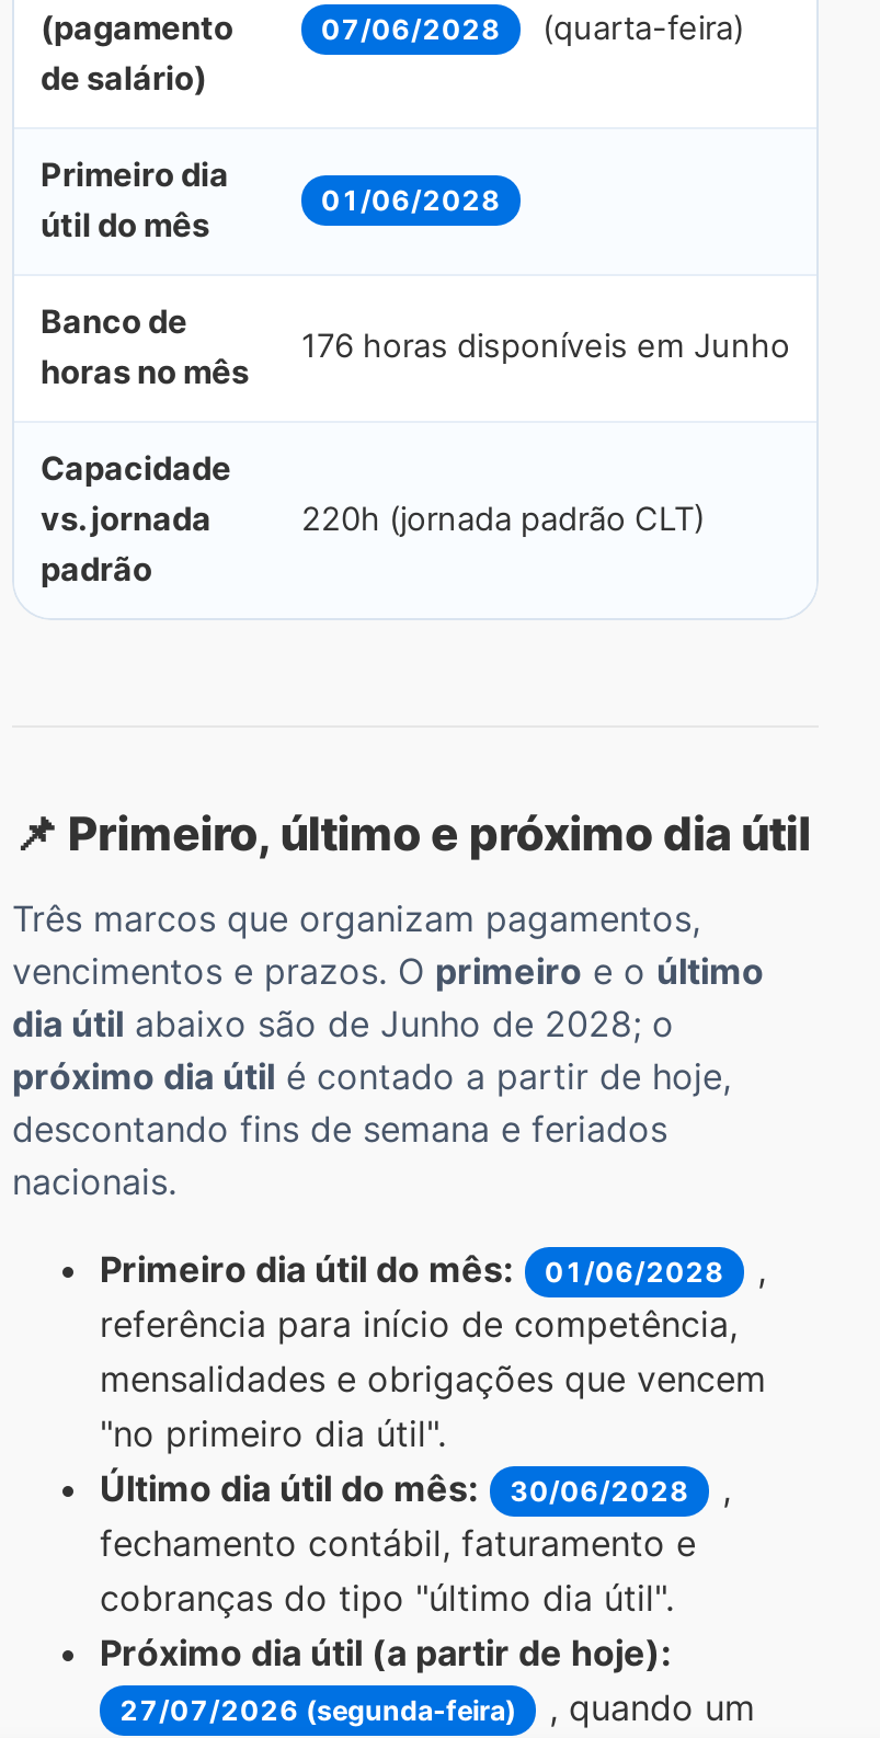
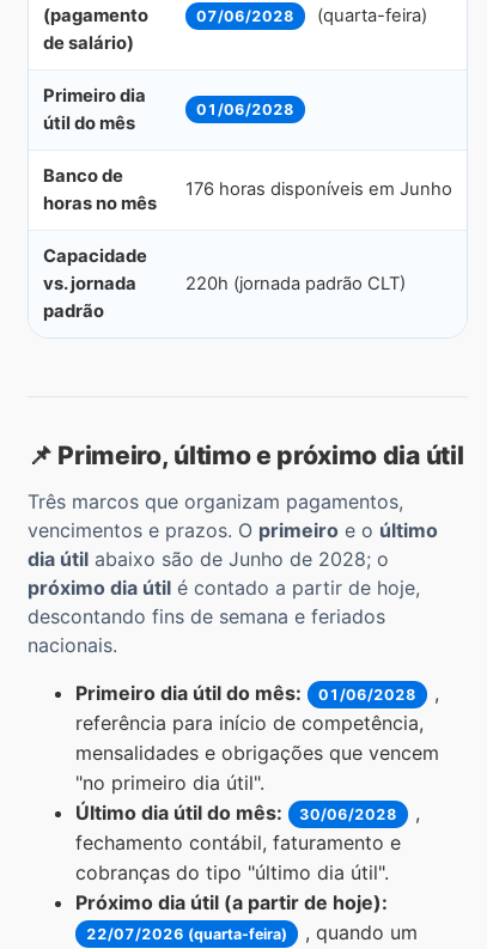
[119,1694,516,1727] 27/07/2026 (segunda-feira) -> [86,925,287,943] 22/07/2026 (quarta-feira)

